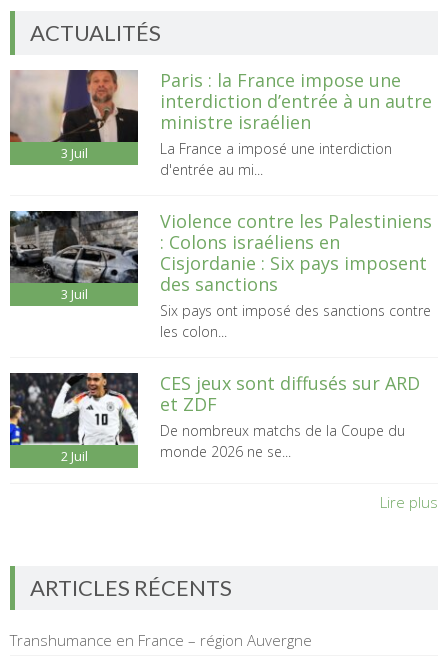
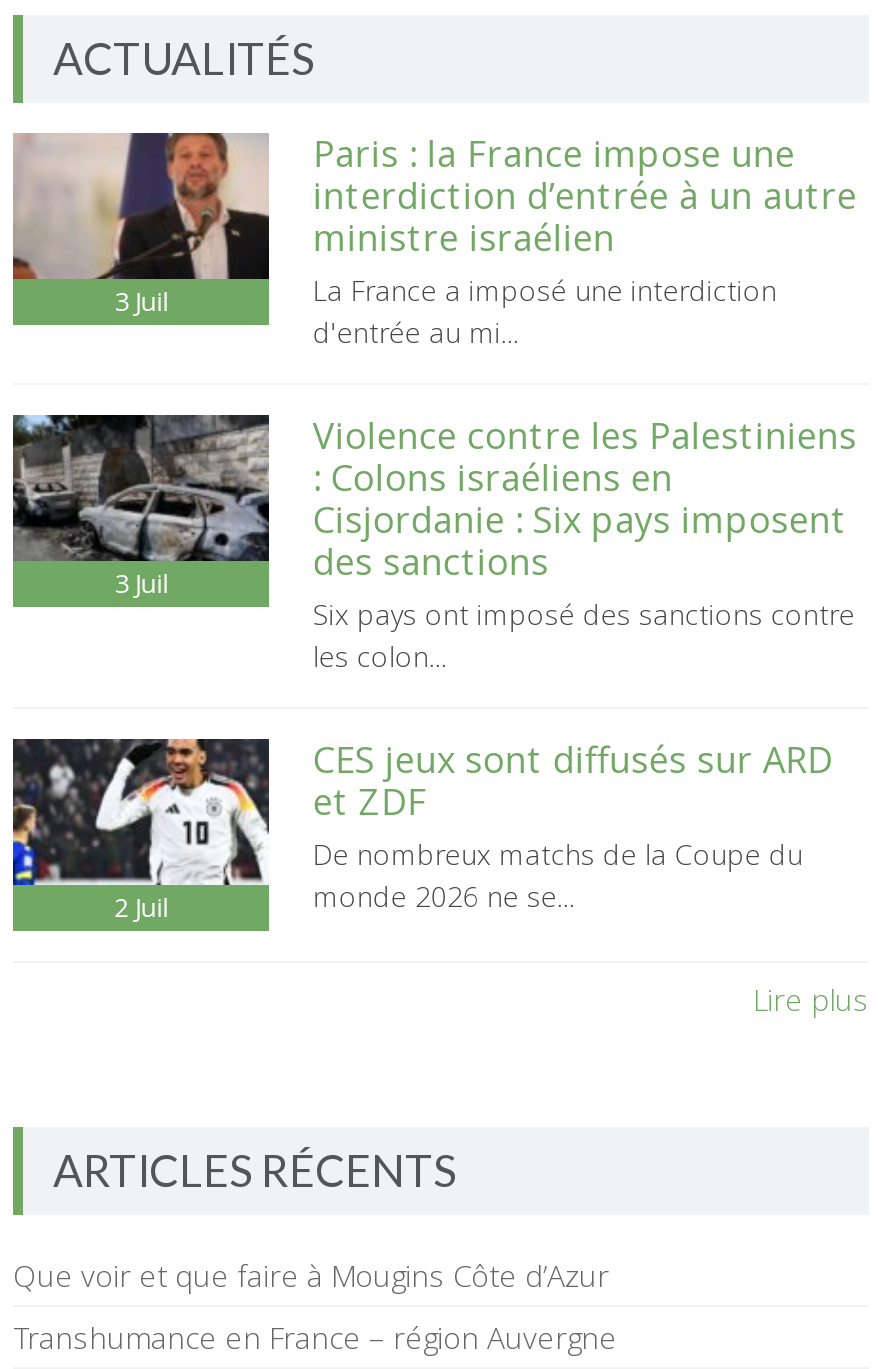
none -> [13,1255,609,1295] Que voir et que faire à Mougins Côte d’Azur

